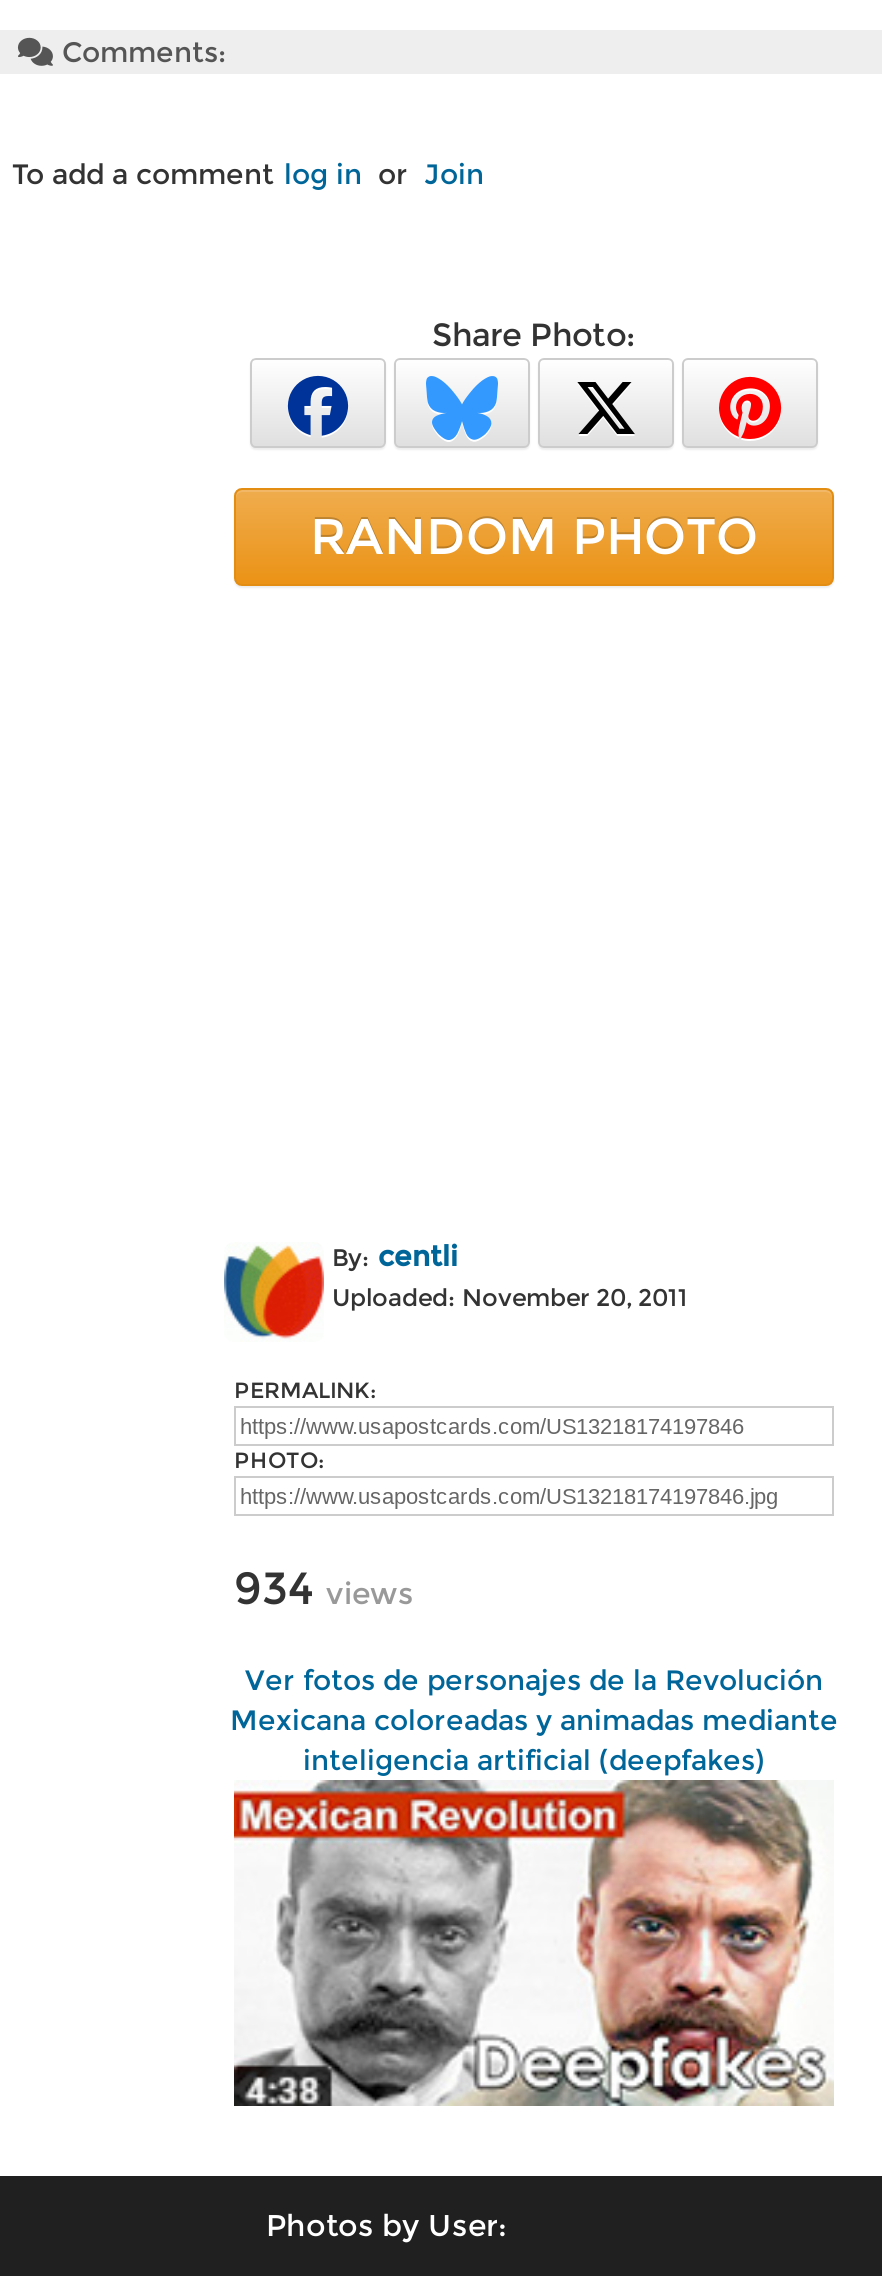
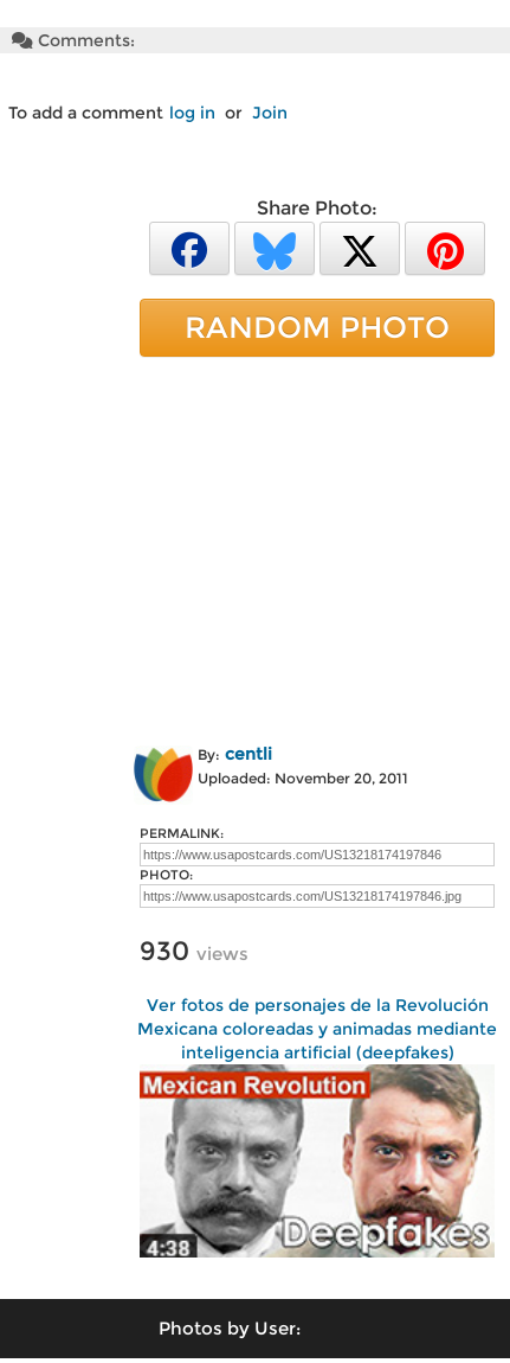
[234,1560,414,1616] 934 views -> [140,934,248,967] 930 views

